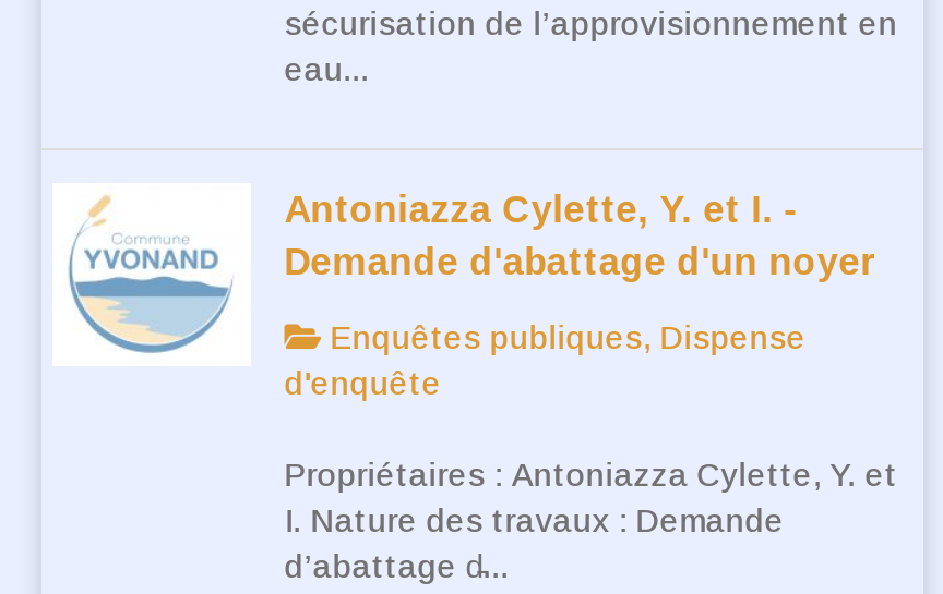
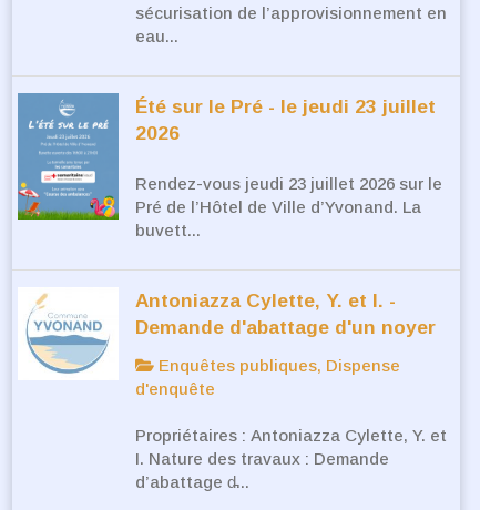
none -> [17,92,443,239] [image] | Été sur le Pré - le jeudi 23 juillet | 2026 | Rendez-vous jeudi 23 juillet 2026 sur le | Pré de l’Hôtel de Ville d’Yvonand. La | buvett...

